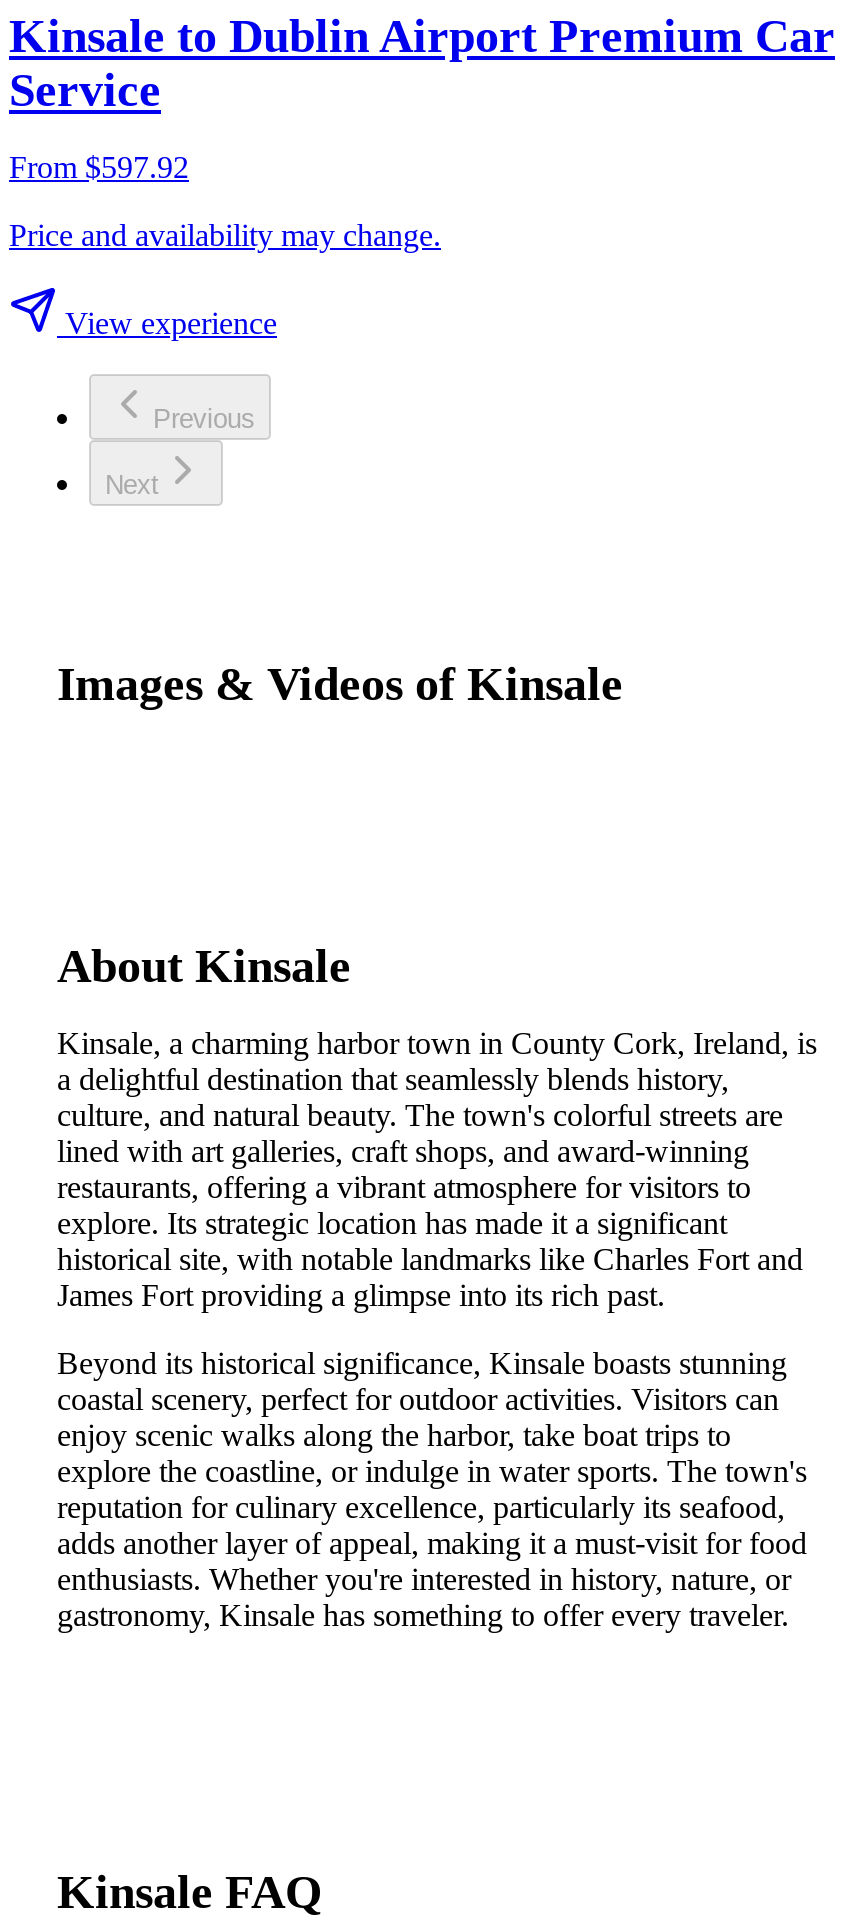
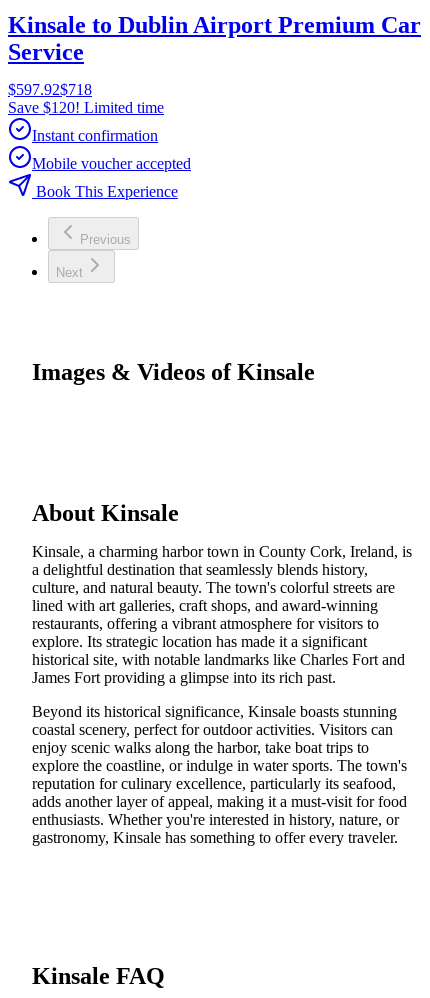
[9,149,441,339] From $597.92 | Price and availability may change. | View experience -> [8,81,191,200] $597.92$718 | Save $120! Limited time | Instant confirmation | Mobile voucher accepted | Book This Experience

